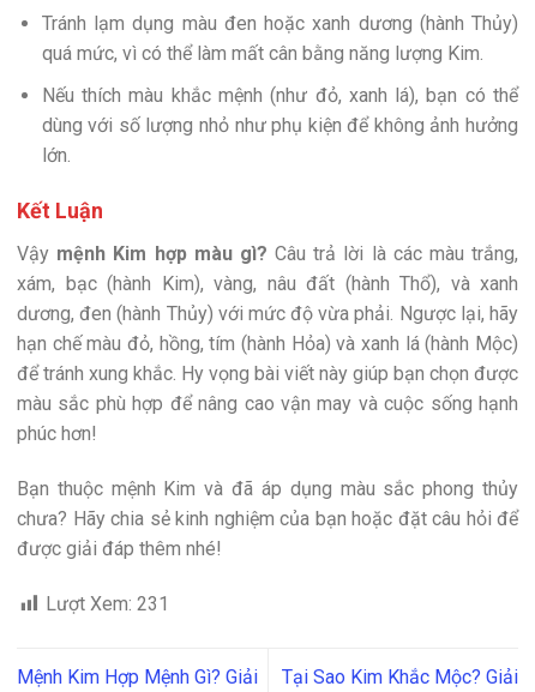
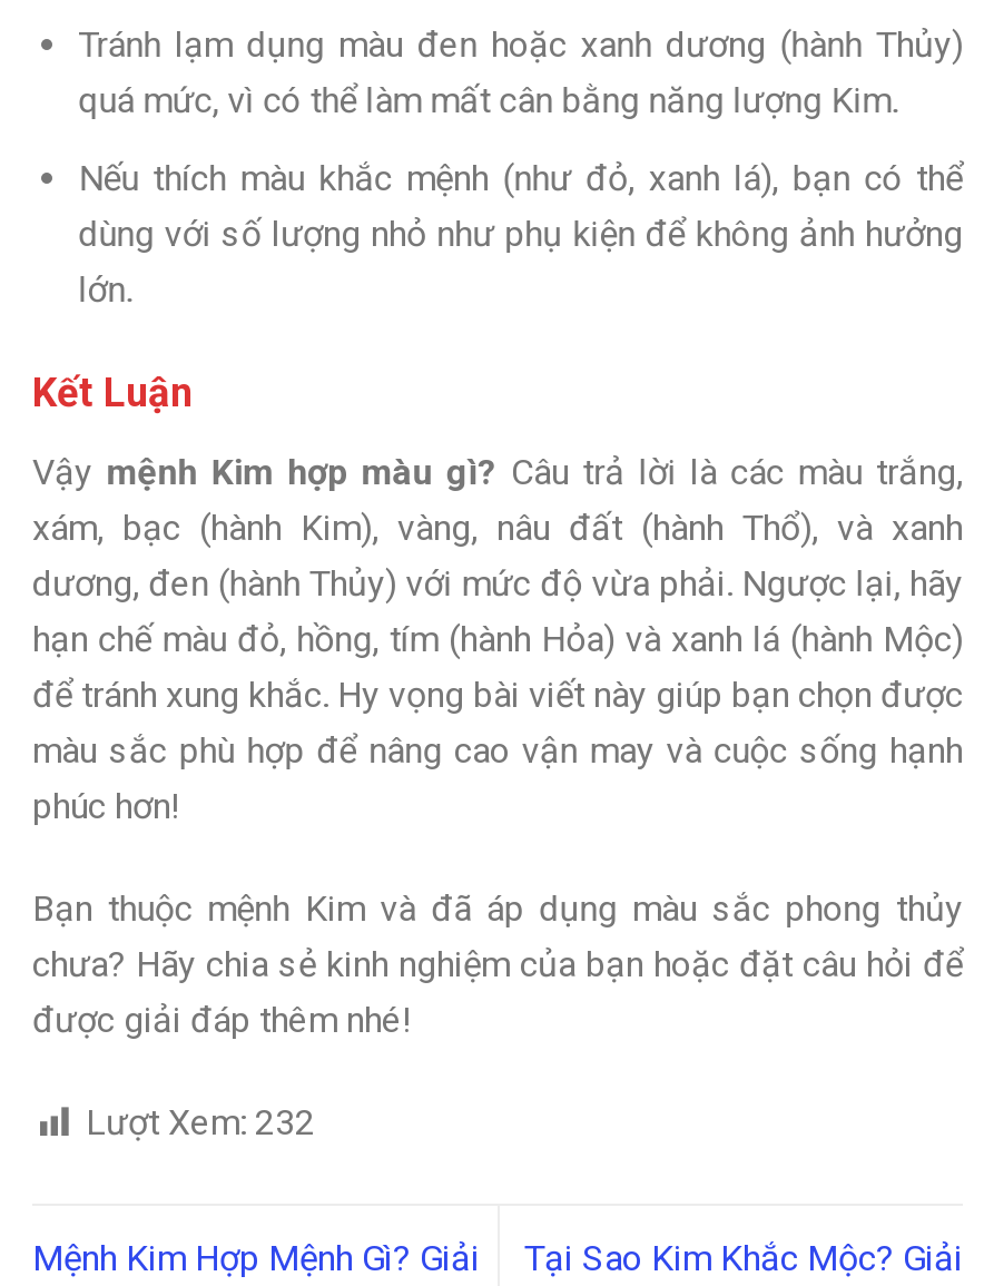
[46,592,169,615] Lượt Xem: 231 -> [86,1101,315,1143] Lượt Xem: 232

